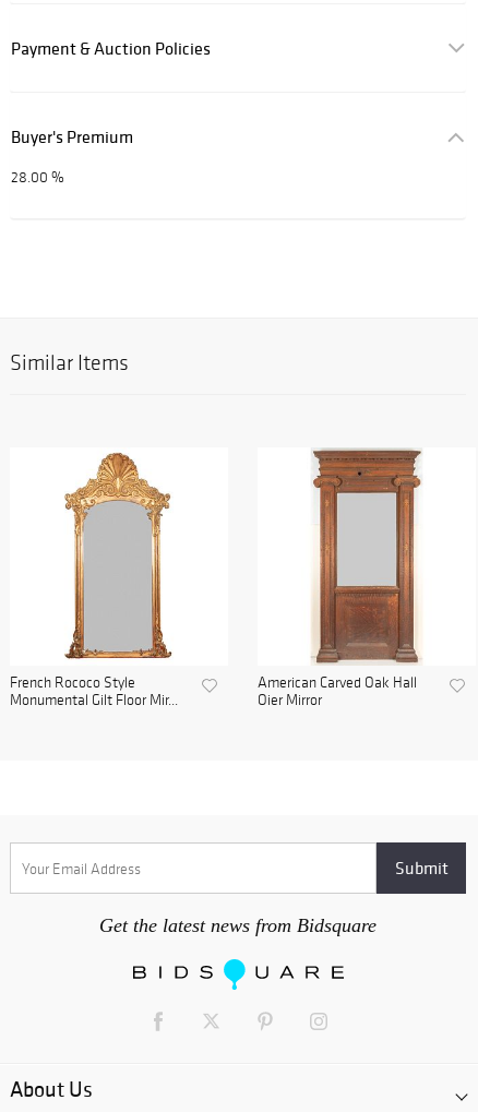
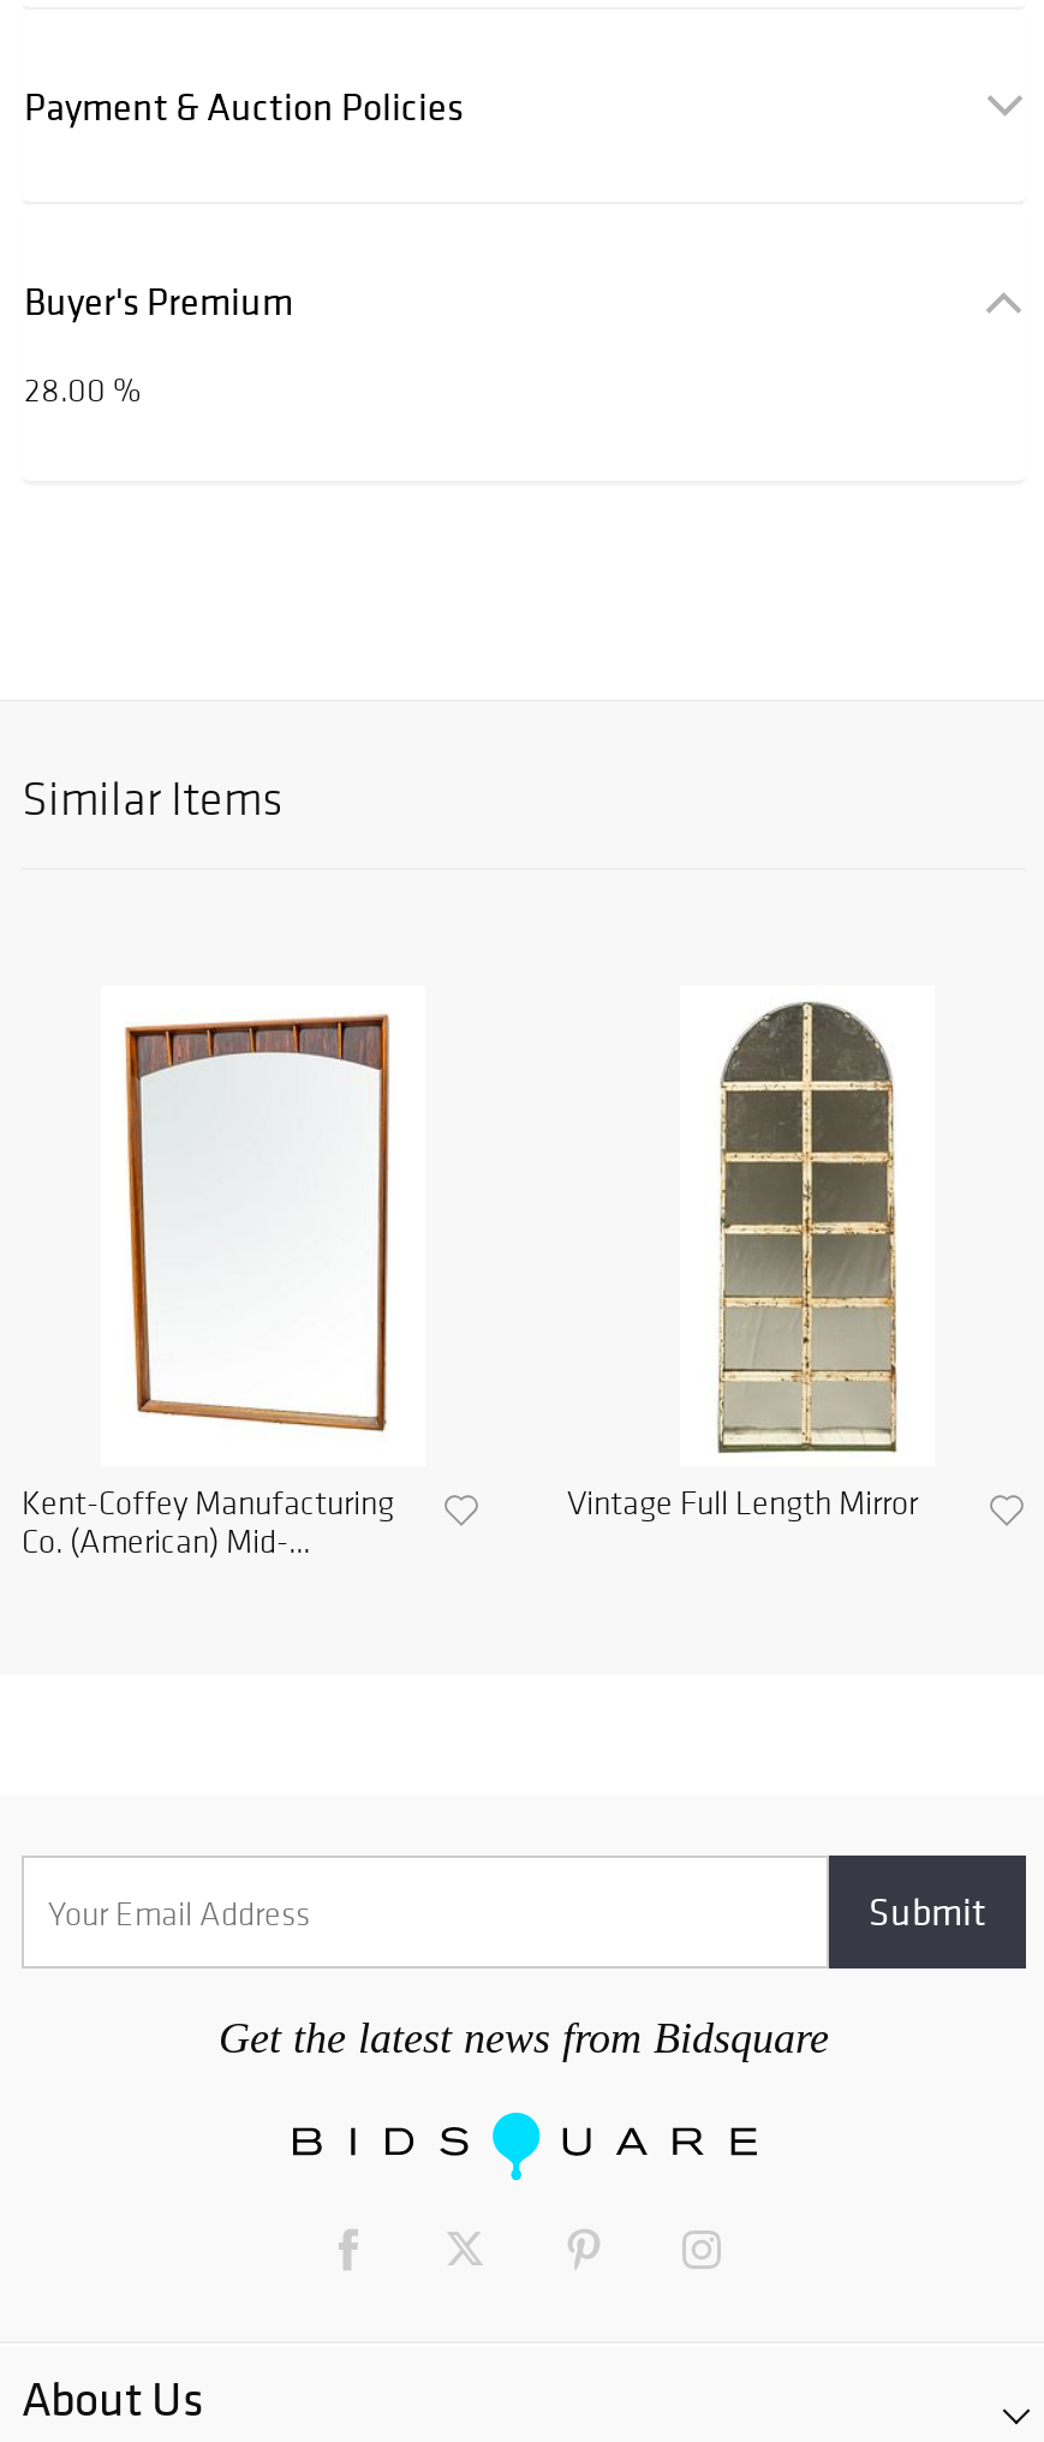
[10,452,178,709] [image] | French Rococo Style | Monumental Gilt Floor Mir... -> [22,997,394,1563] [image] | Kent-Coffey Manufacturing | Co. (American) Mid-...
[258,447,422,709] [image] | American Carved Oak Hall | Oier Mirror -> [567,988,927,1524] [image] | Vintage Full Length Mirror

